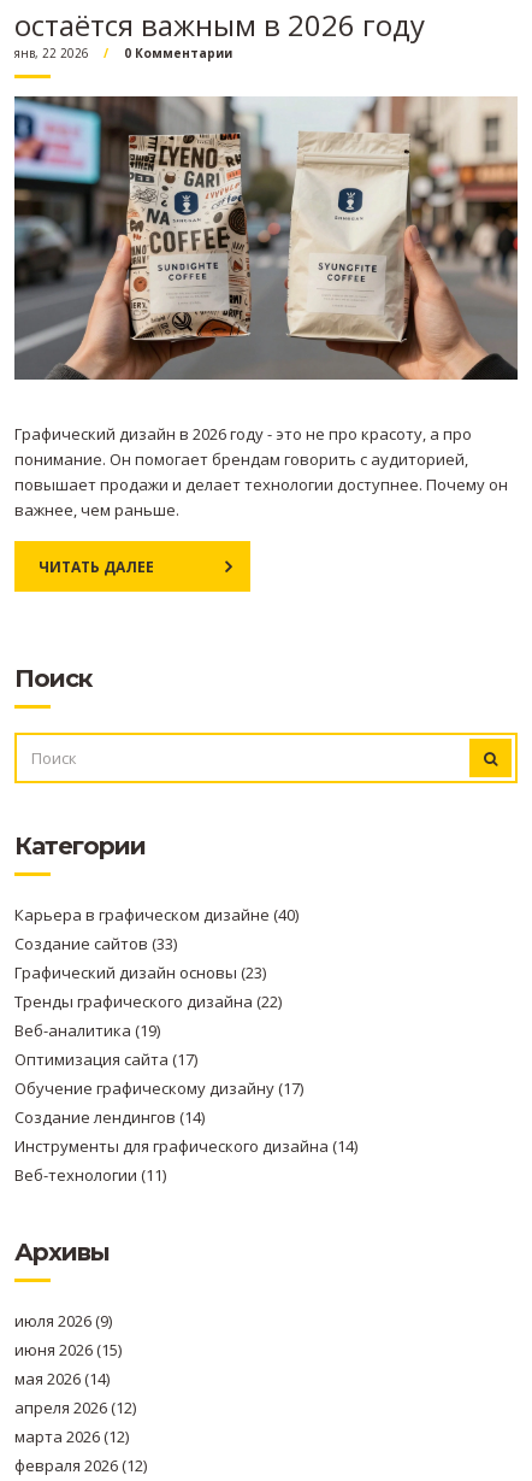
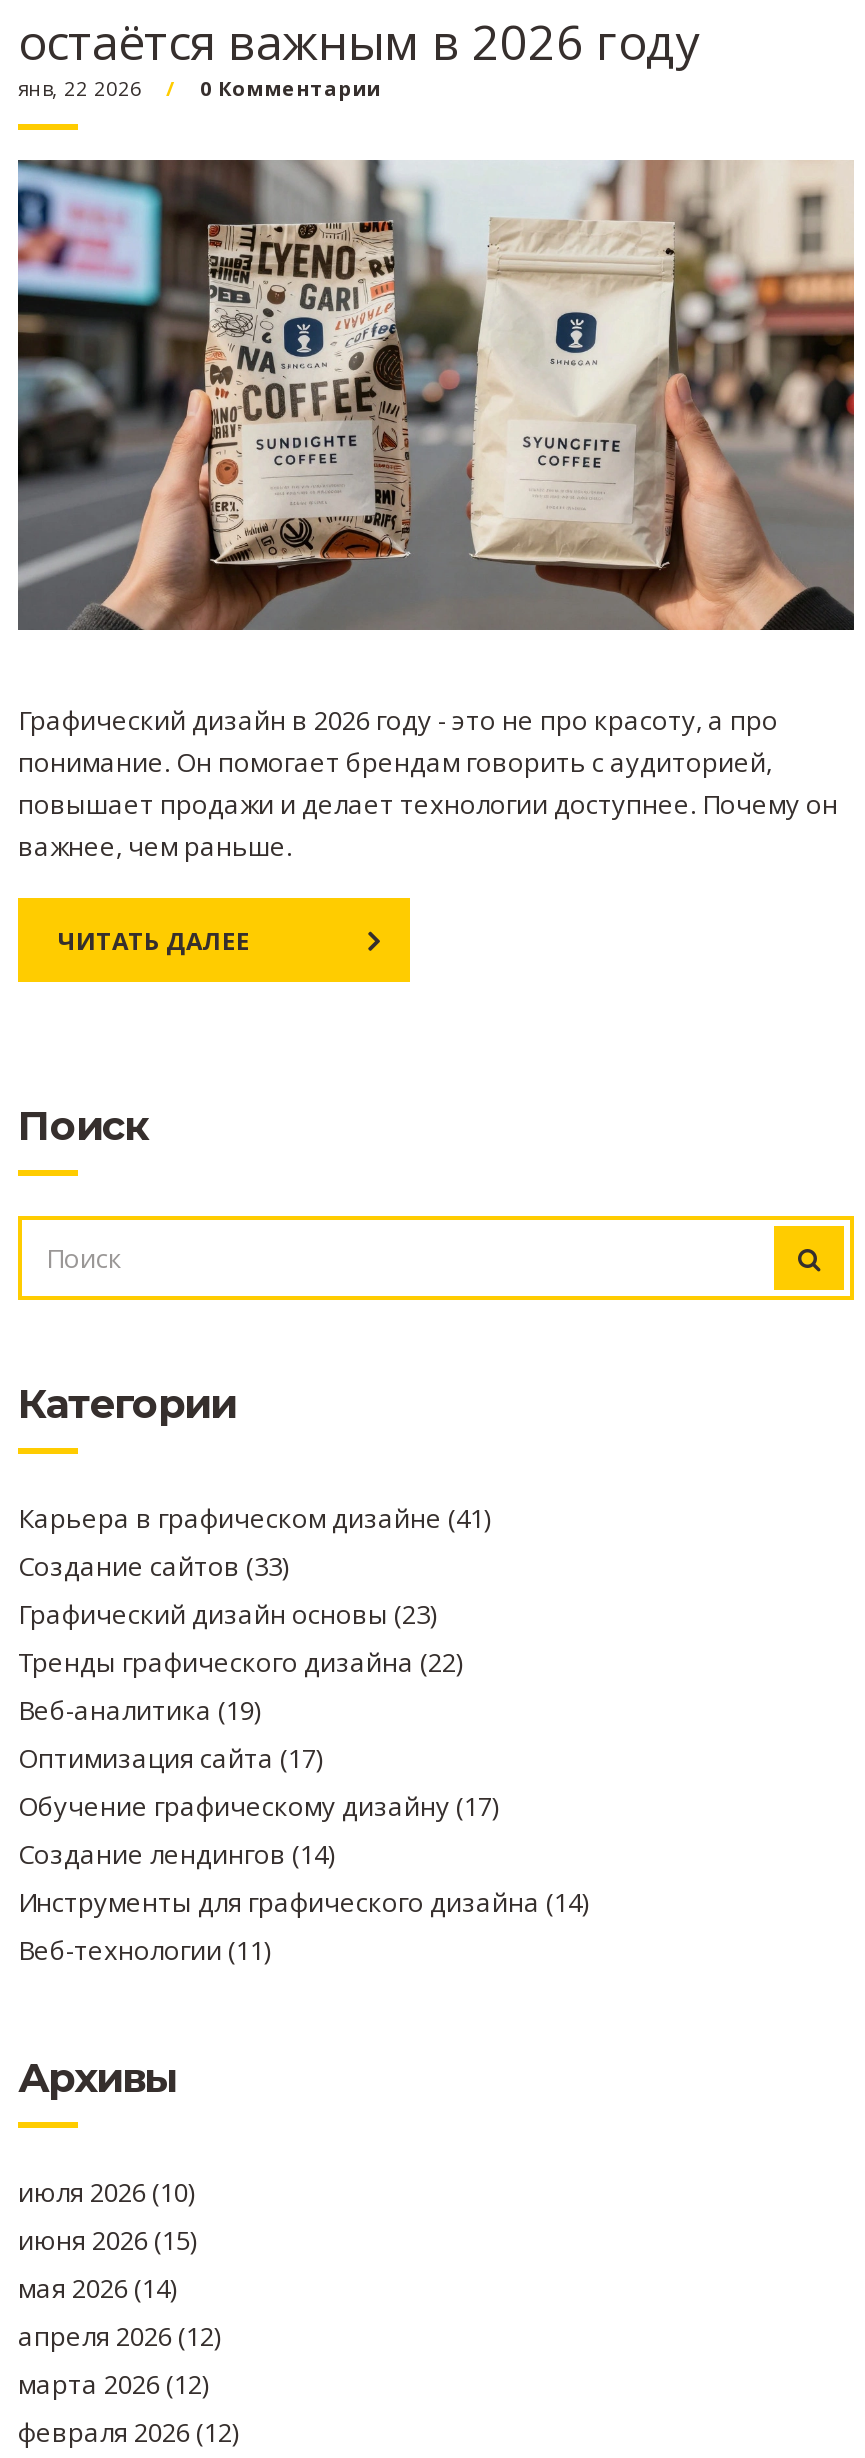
[14,904,298,926] Карьера в графическом дизайне (40) -> [18,1500,490,1536] Карьера в графическом дизайне (41)
[14,1310,112,1332] июля 2026 (9) -> [18,2174,194,2210] июля 2026 (10)

